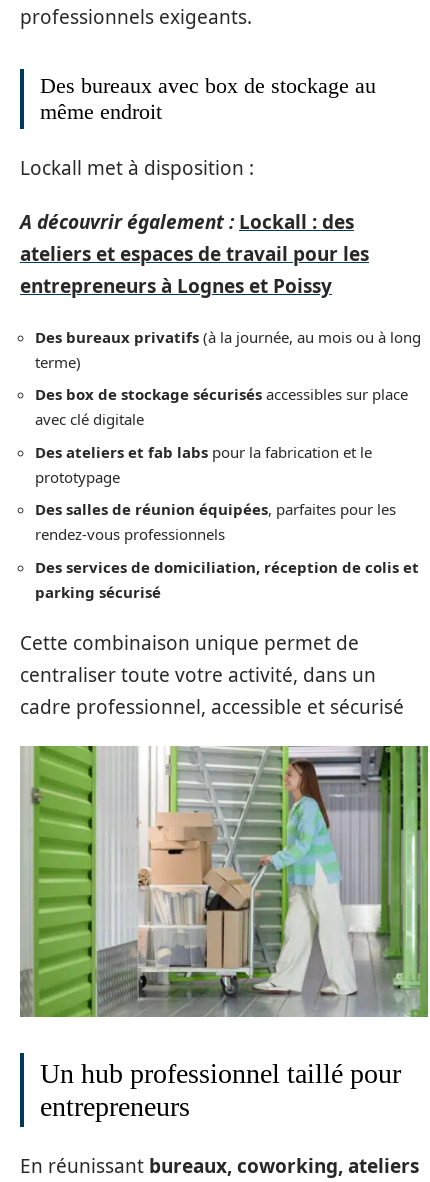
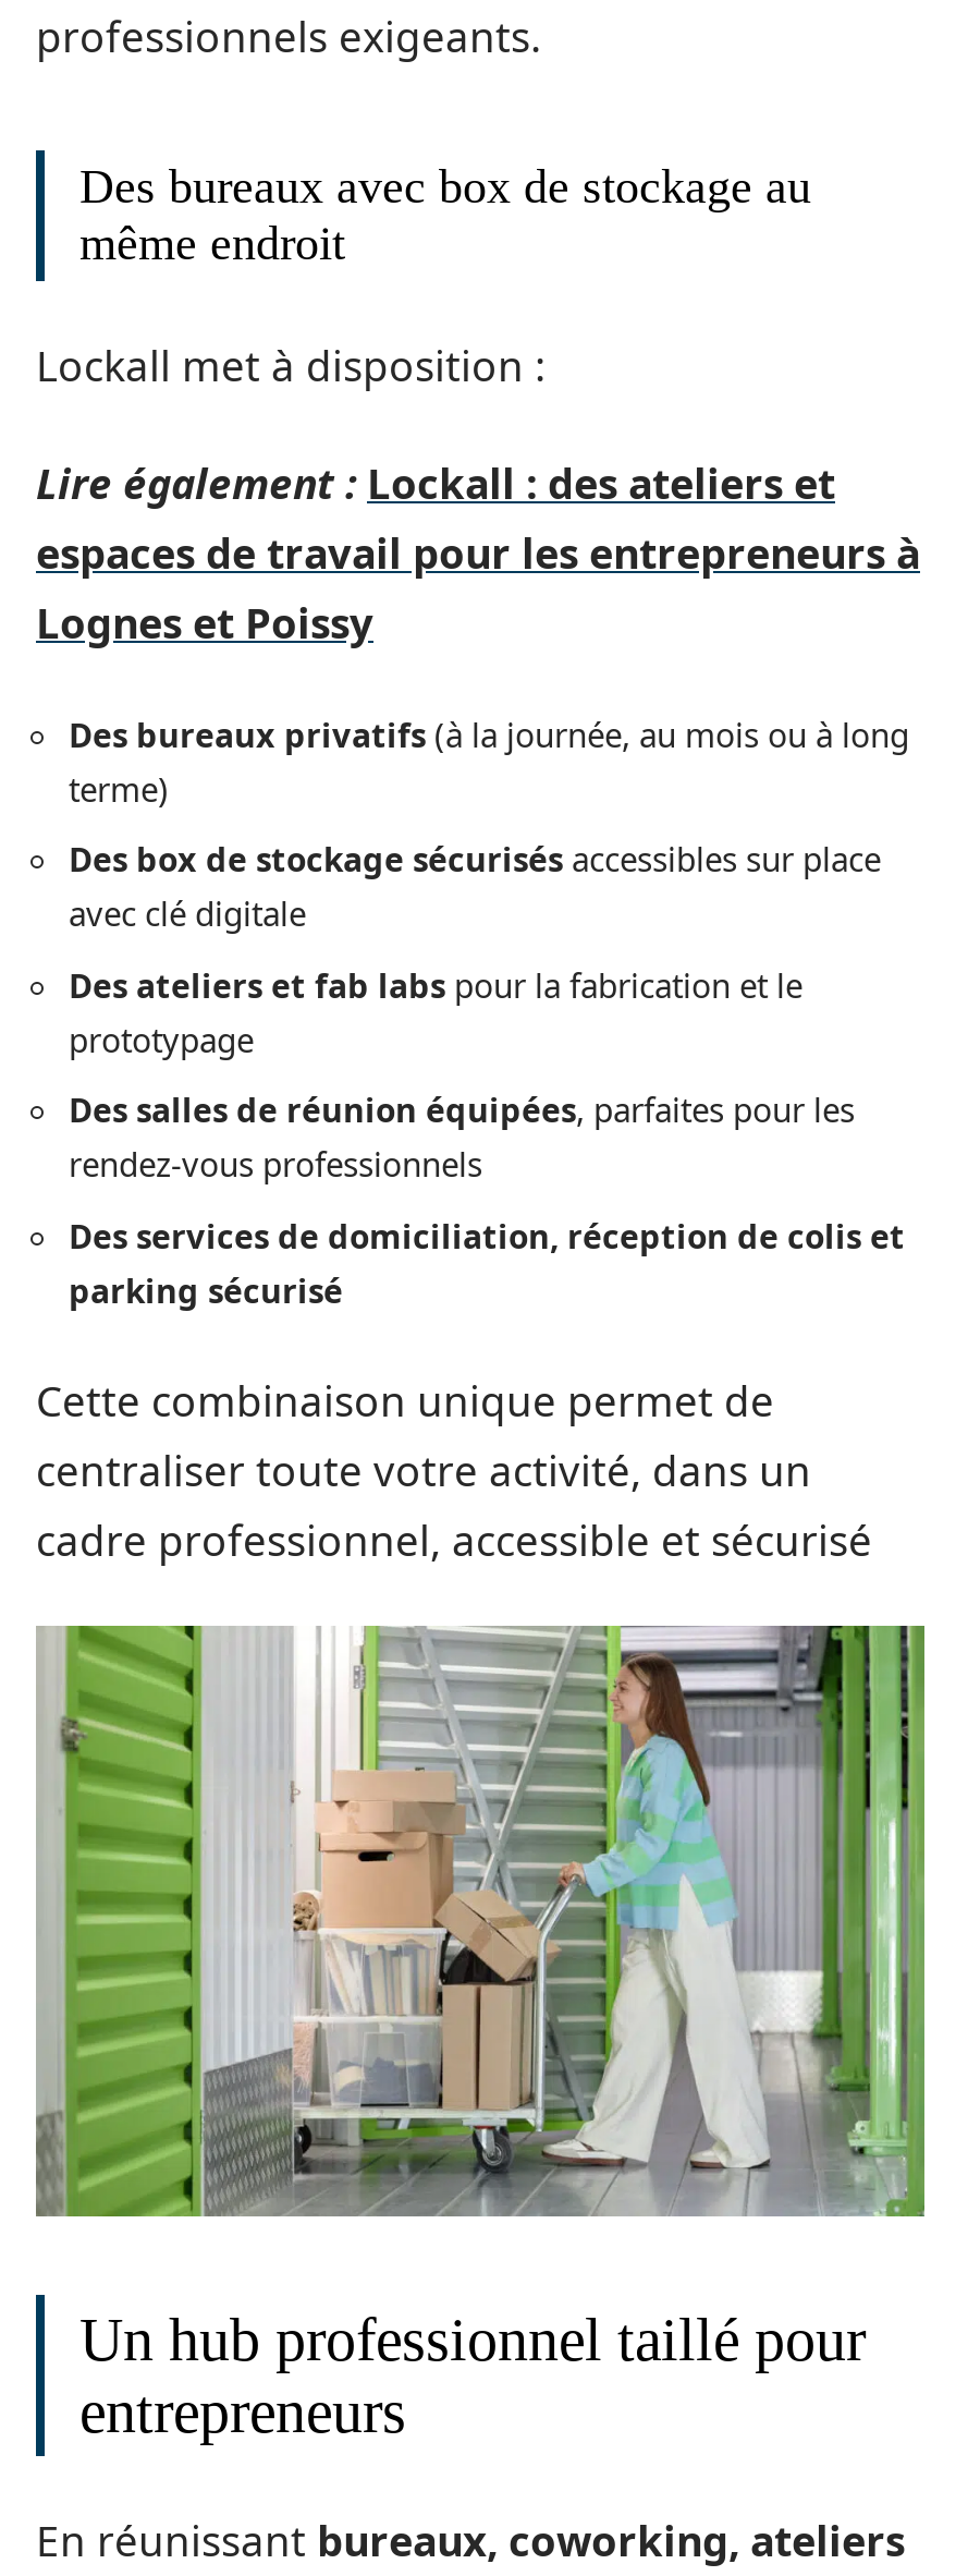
[20,209,369,299] A découvrir également : Lockall : des | ateliers et espaces de travail pour les | entrepreneurs à Lognes et Poissy -> [36,455,920,652] Lire également : Lockall : des ateliers et | espaces de travail pour les entrepreneurs à | Lognes et Poissy

